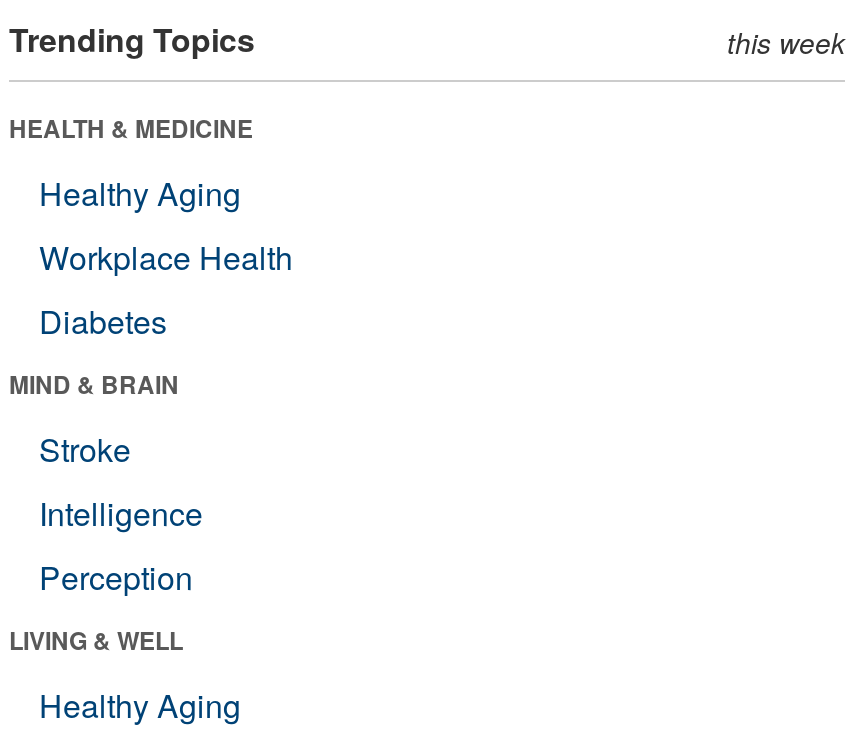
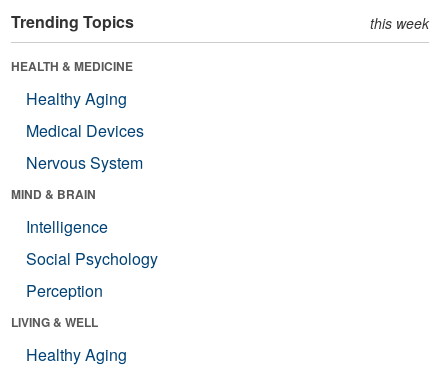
[39,234,293,344] Workplace Health | Diabetes -> [26,119,144,174] Medical Devices | Nervous System
[39,426,131,472] Stroke -> none
moved [39,490,203,536] -> [26,215,108,238]: Intelligence
none -> [26,247,158,270] Social Psychology

